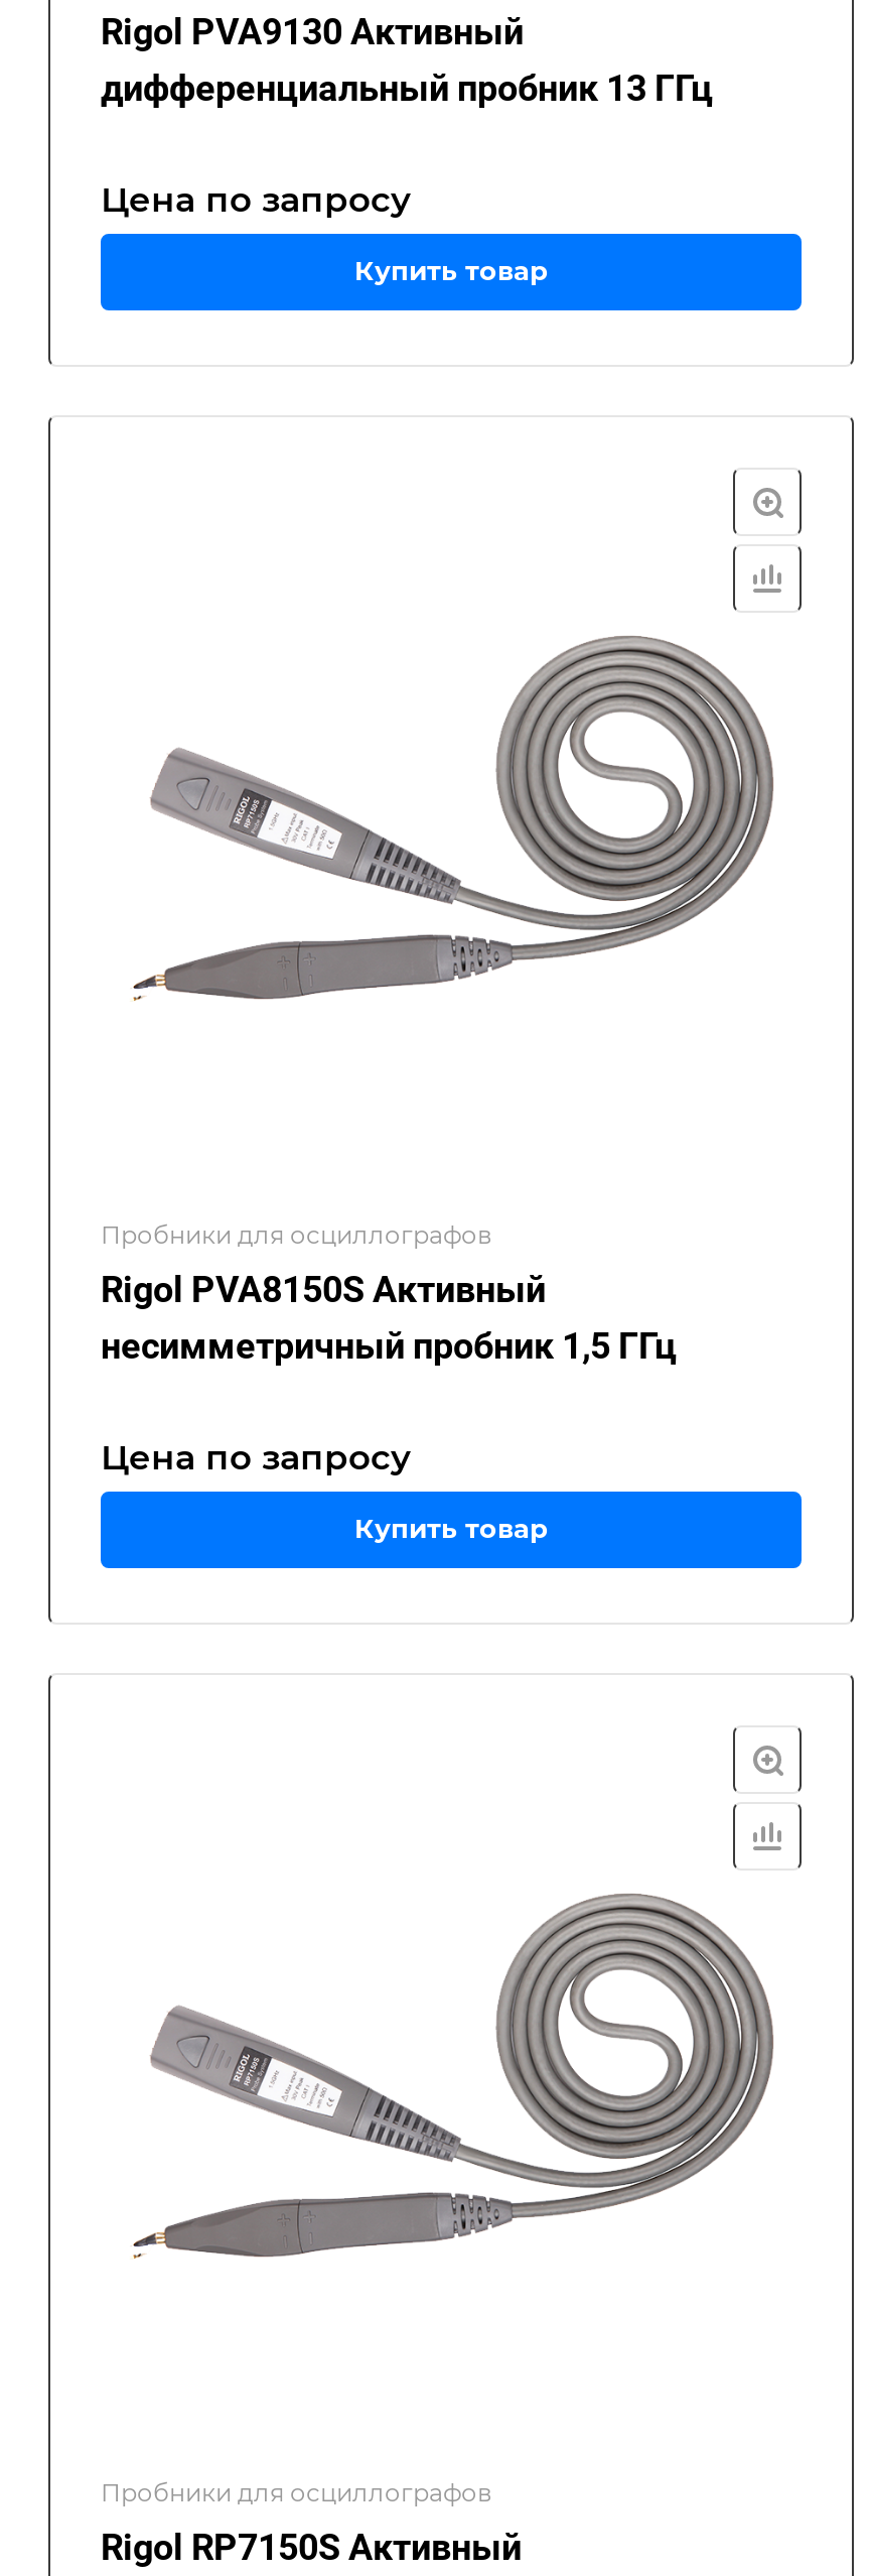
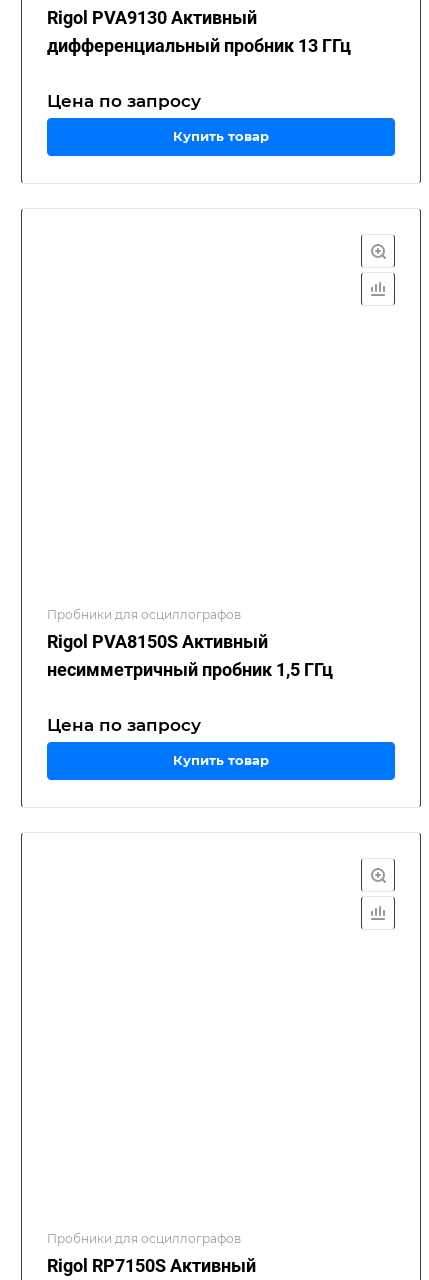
[133,635,775,1002] [image] -> none
[133,1893,775,2260] [image] -> none

